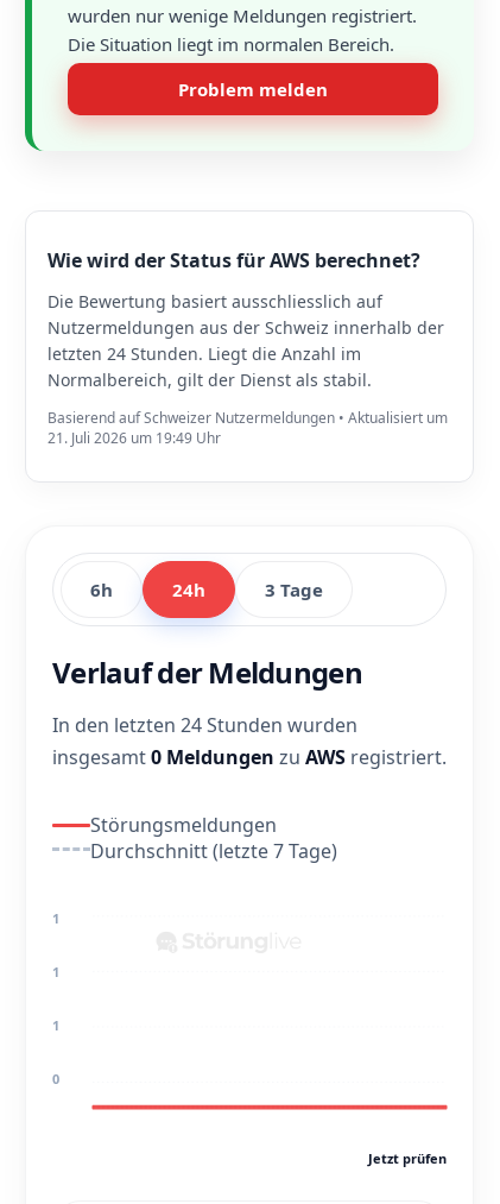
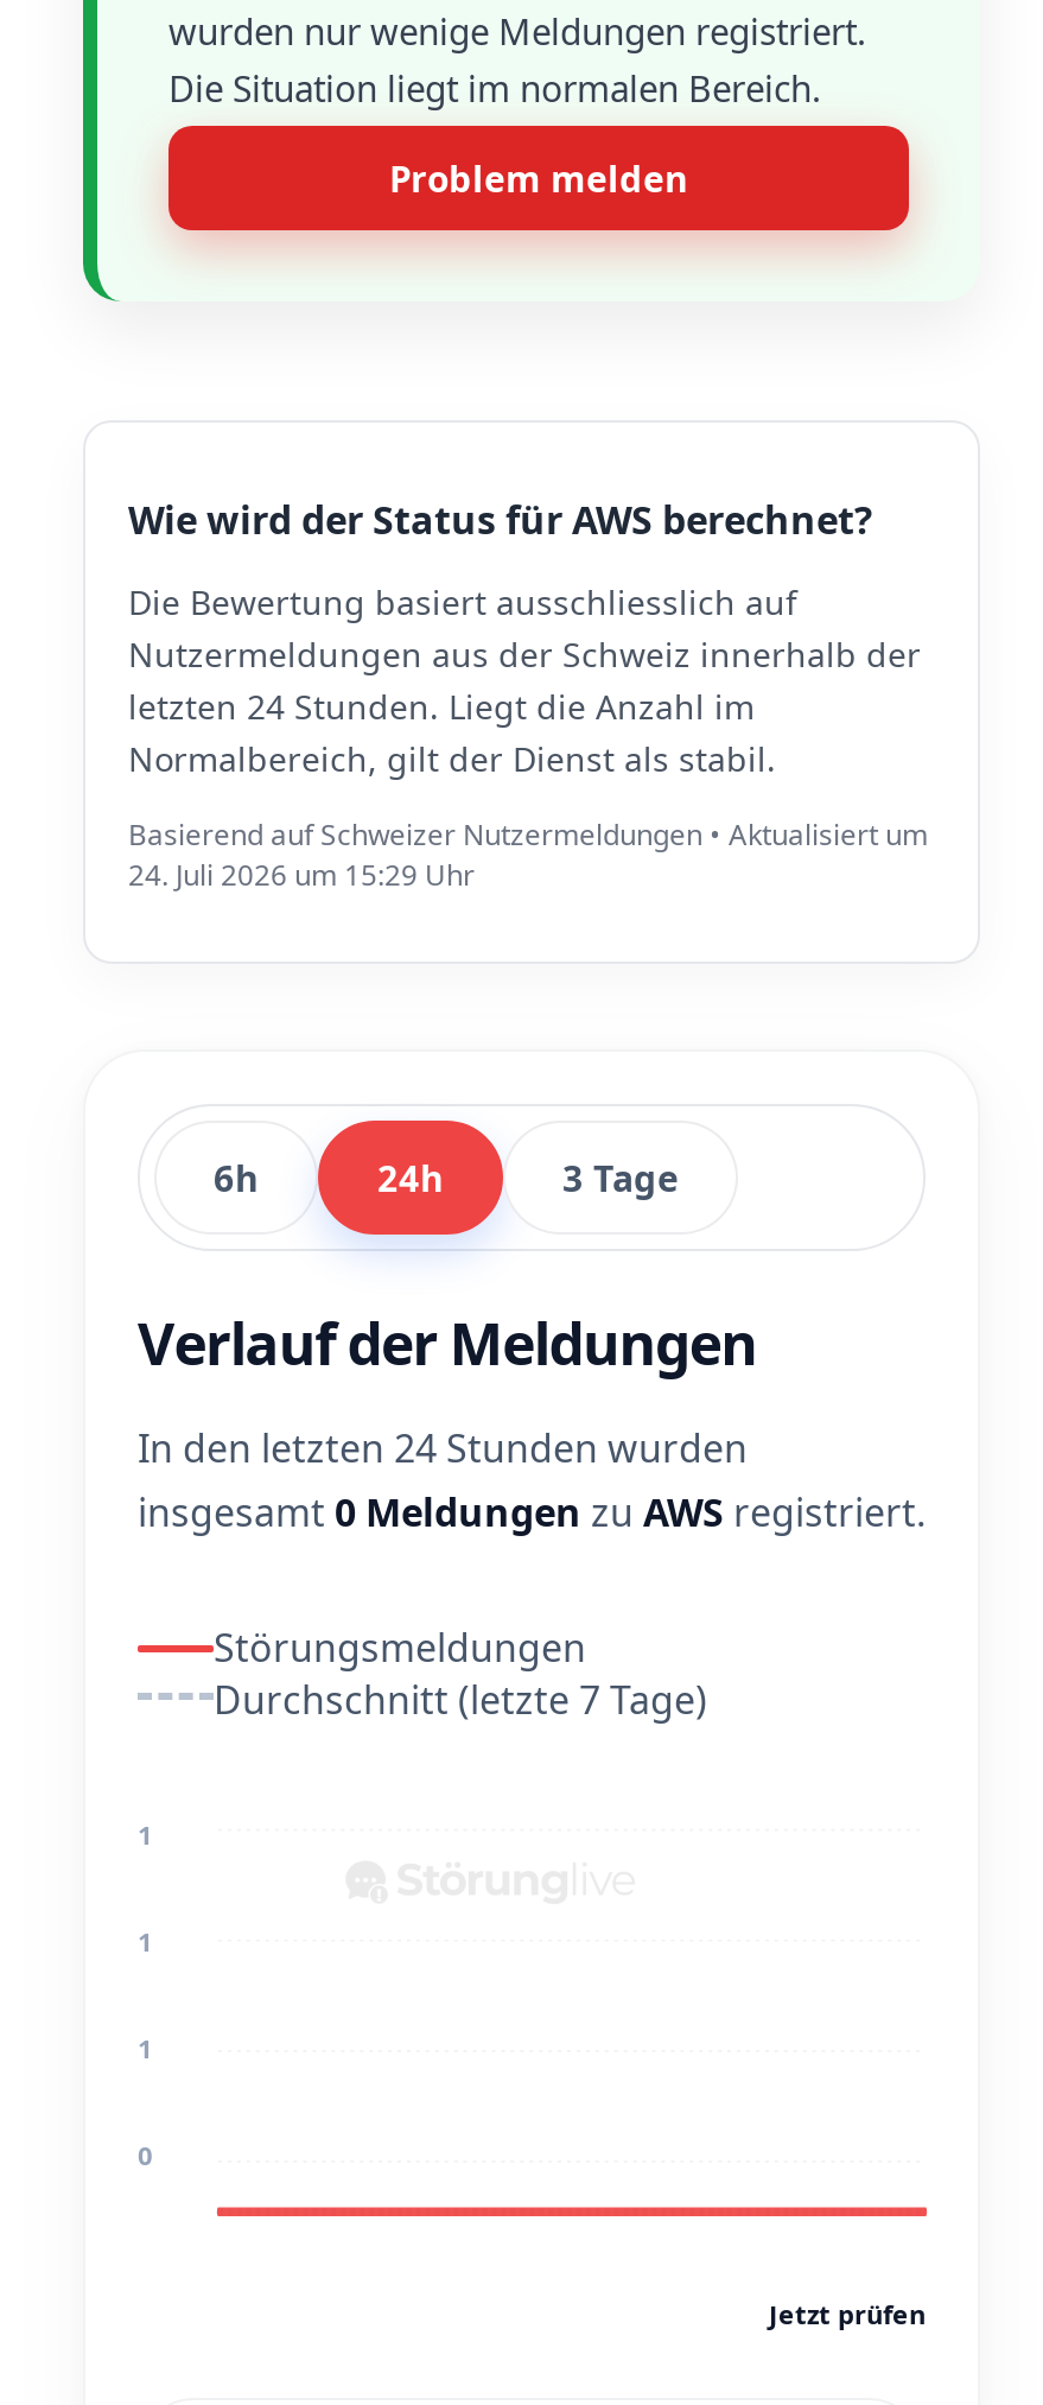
[48,428,221,448] 21. Juli 2026 um 19:49 Uhr -> [128,855,475,895] 24. Juli 2026 um 15:29 Uhr

